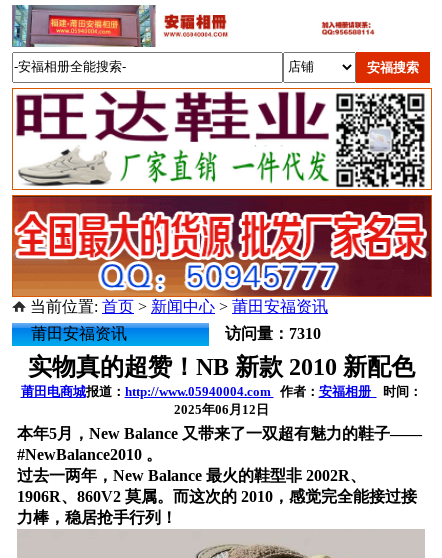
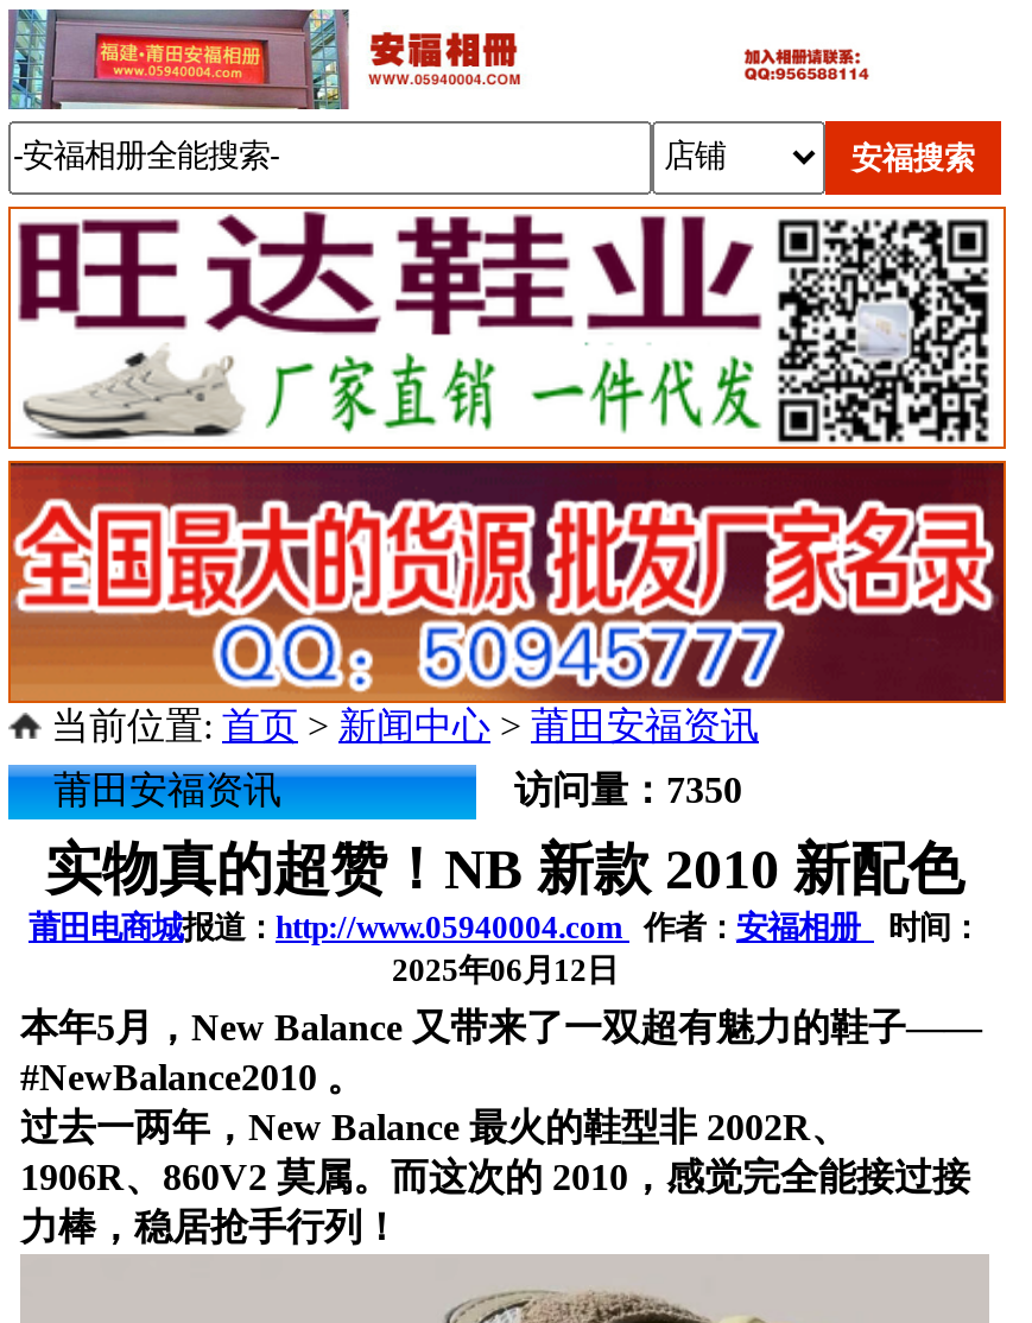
[209,325,321,342] 访问量：7310 -> [476,769,742,809] 访问量：7350

